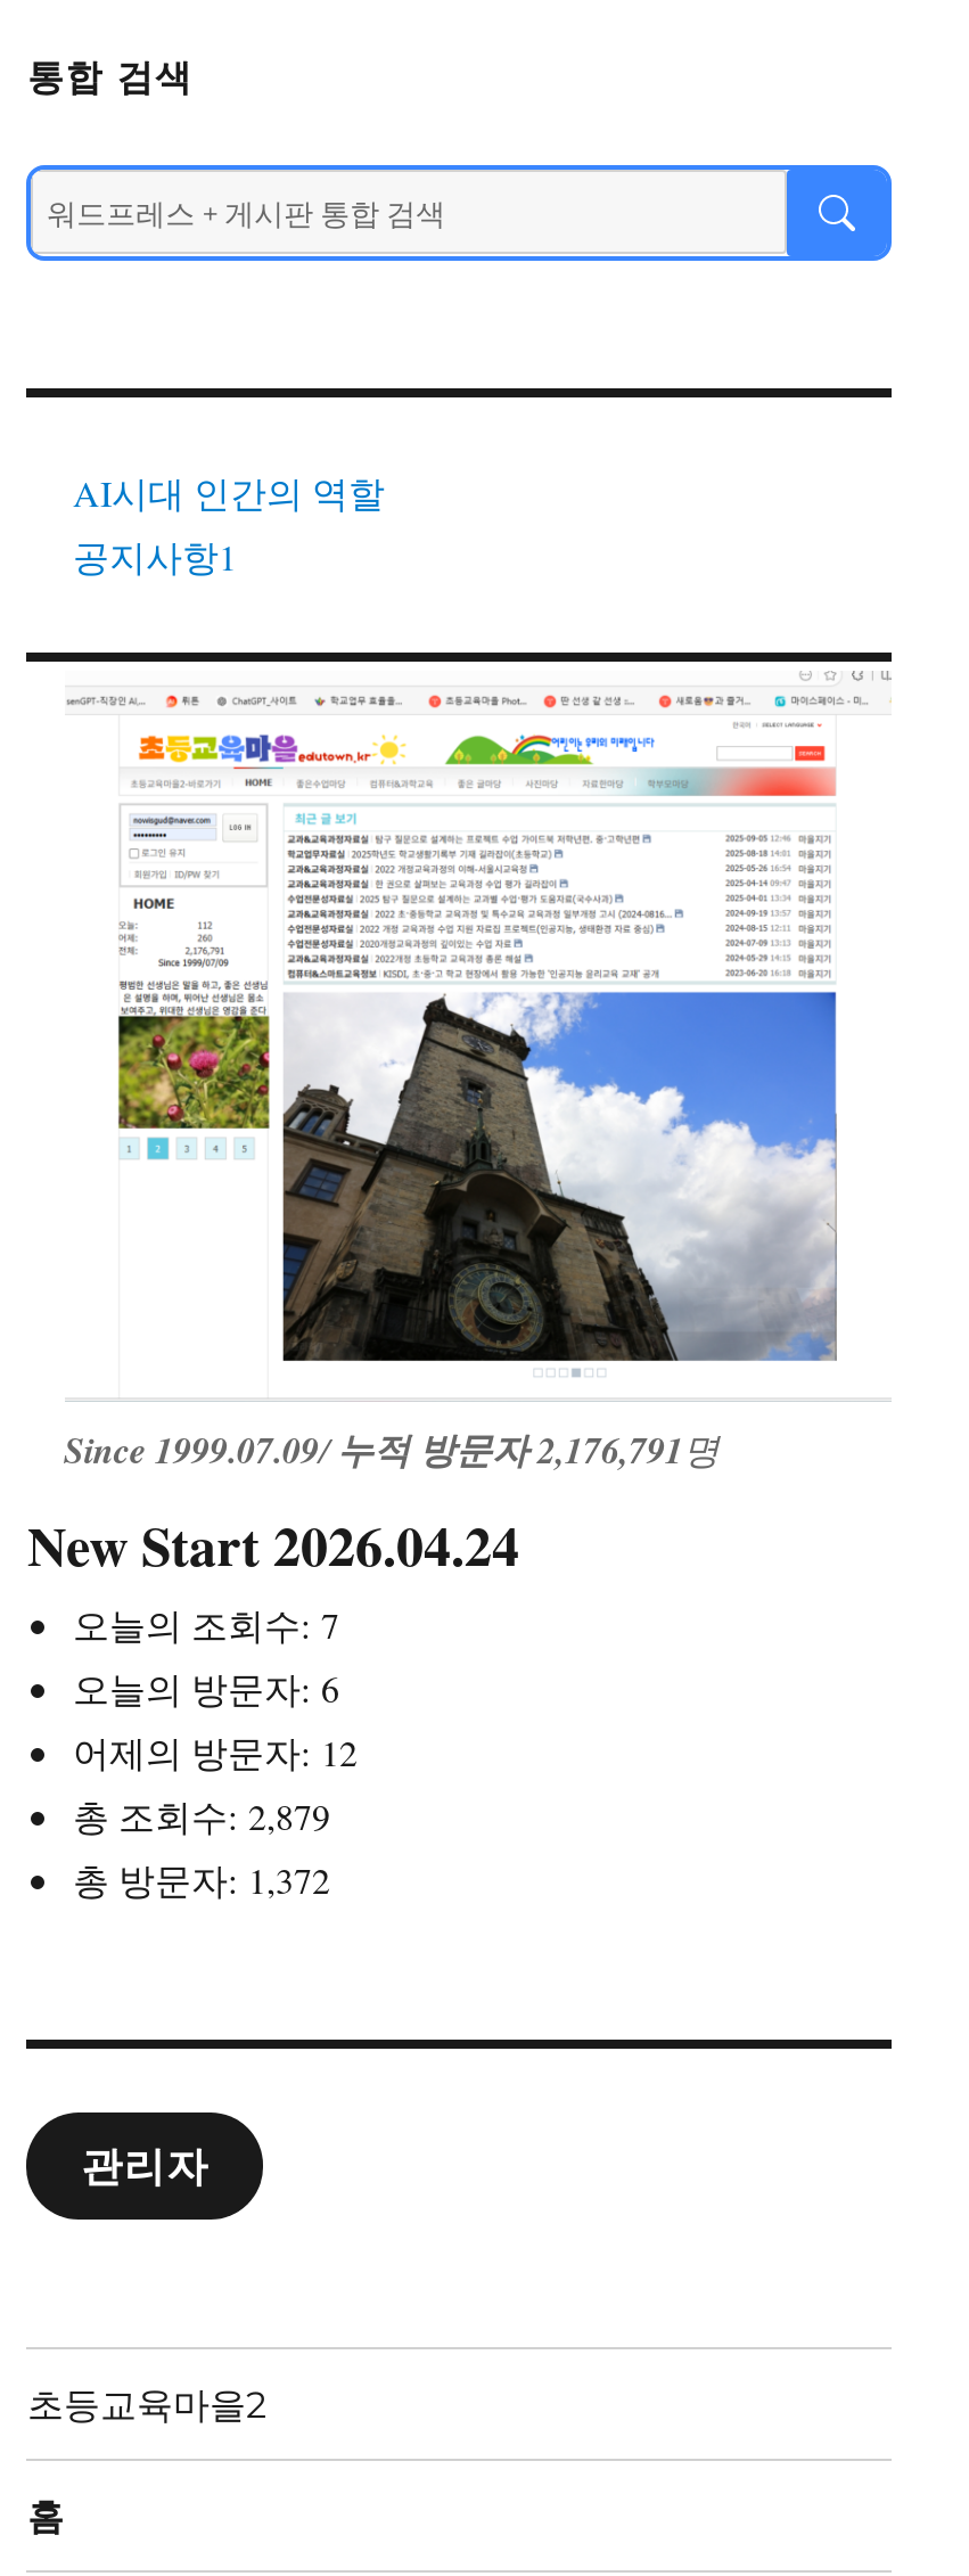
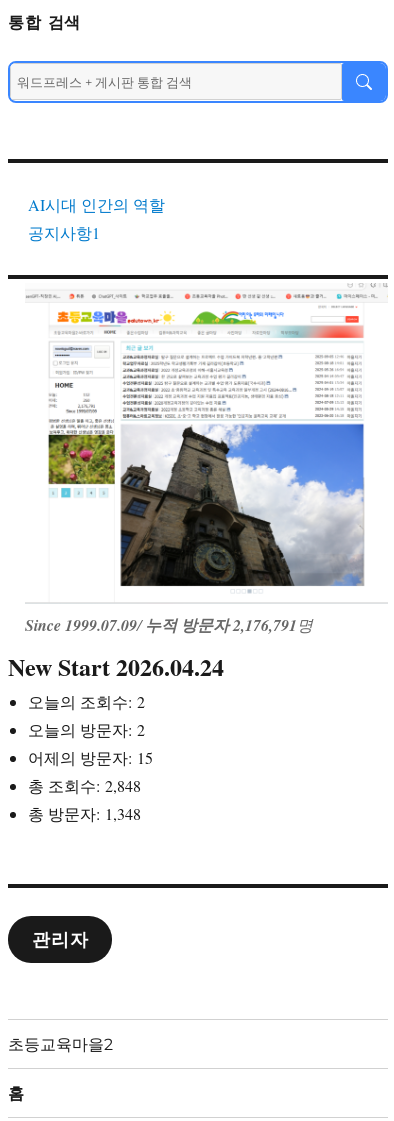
[73,1600,339,1648] 오늘의 조회수: 7 -> [28,691,145,712] 오늘의 조회수: 2
[73,1664,339,1712] 오늘의 방문자: 6 -> [28,719,145,740] 오늘의 방문자: 2
[73,1728,358,1776] 어제의 방문자: 12 -> [28,747,153,768] 어제의 방문자: 15
[73,1792,330,1840] 총 조회수: 2,879 -> [28,775,141,796] 총 조회수: 2,848
[73,1856,330,1903] 총 방문자: 1,372 -> [28,803,141,824] 총 방문자: 1,348

